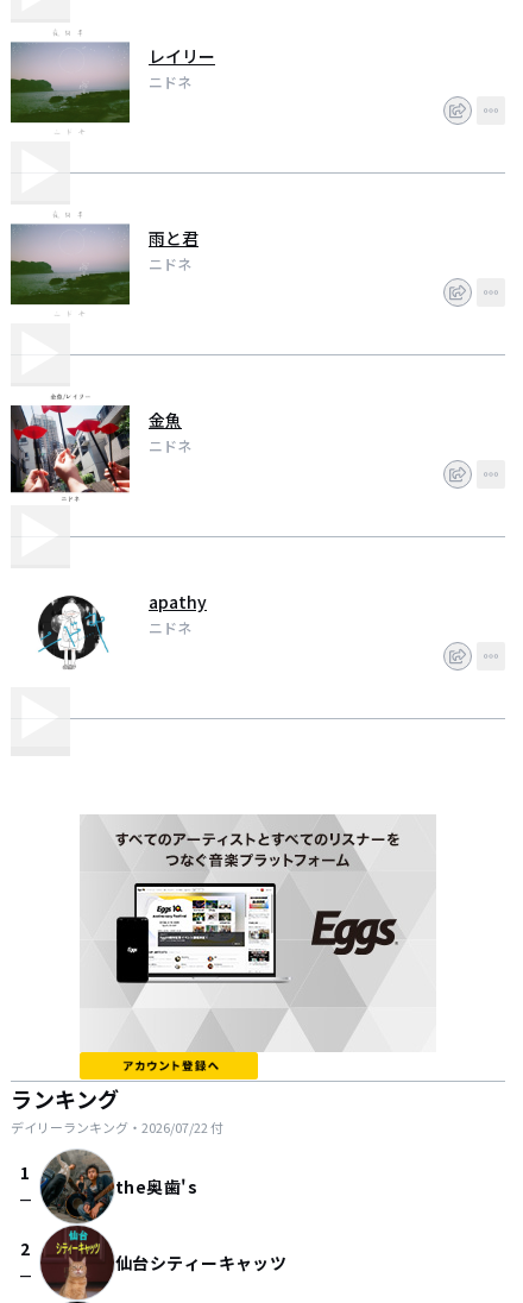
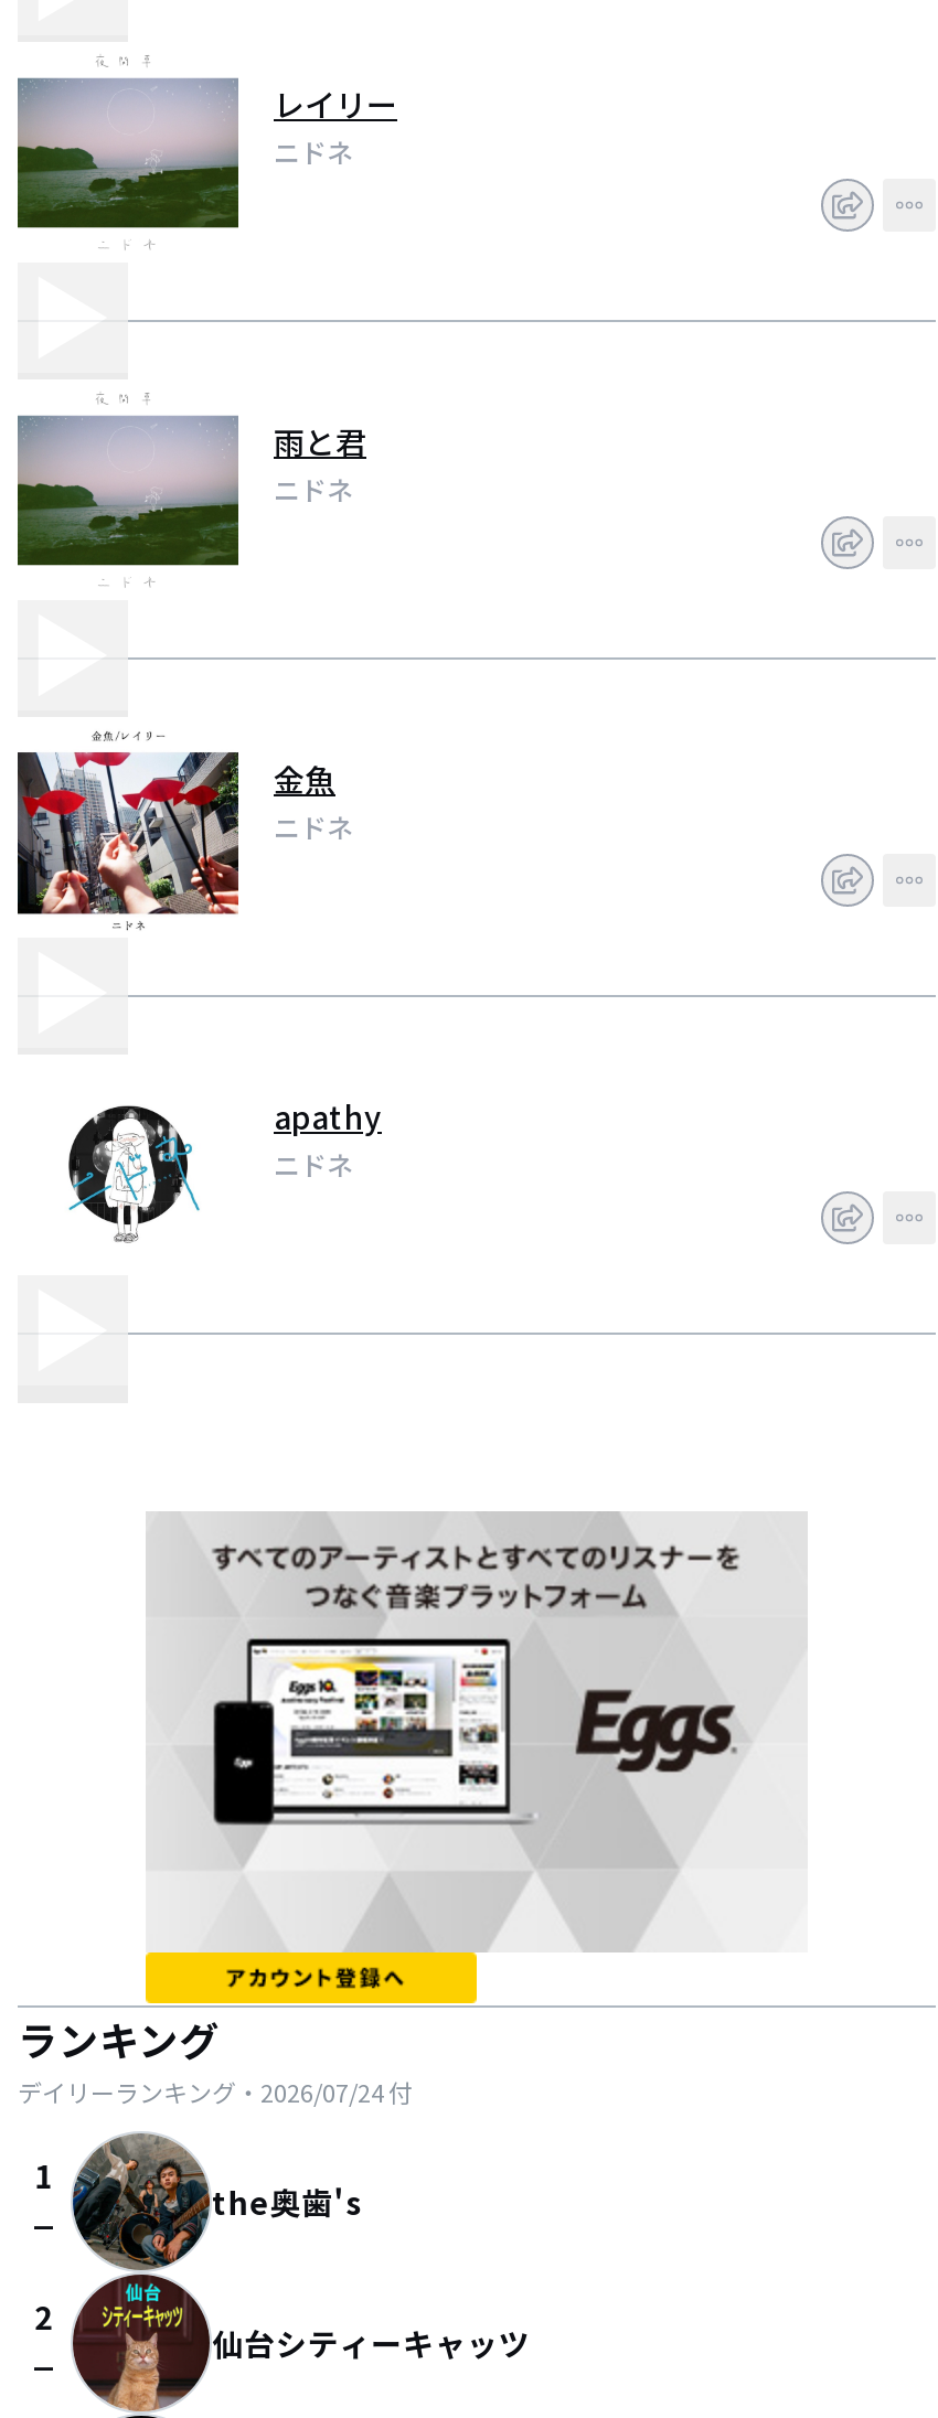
[11,1118,223,1137] デイリーランキング・2026/07/22付 -> [18,2074,413,2109] デイリーランキング・2026/07/24付

